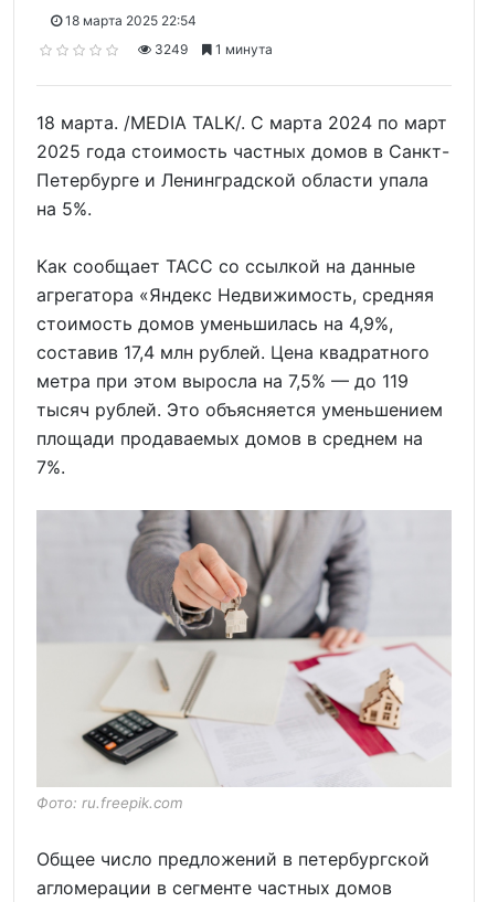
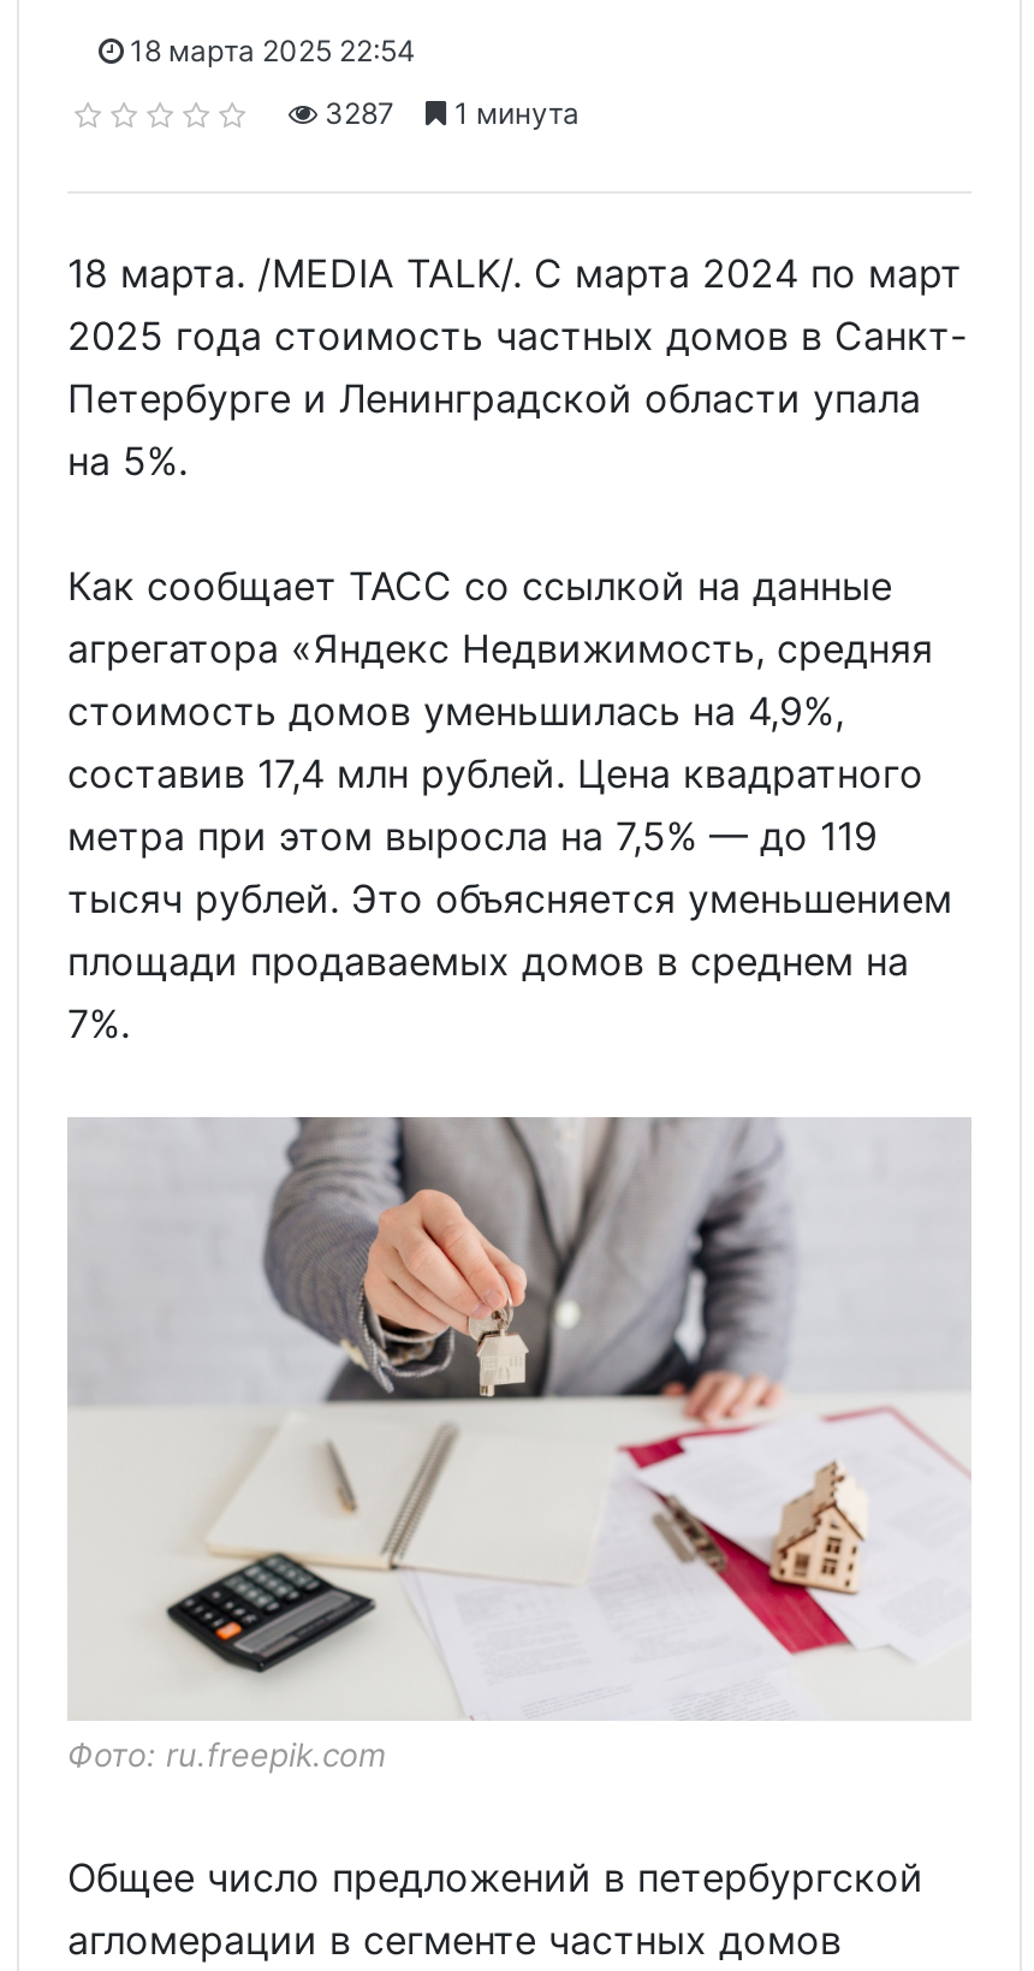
[151,41,188,57] 3249 -> [317,95,394,131] 3287

